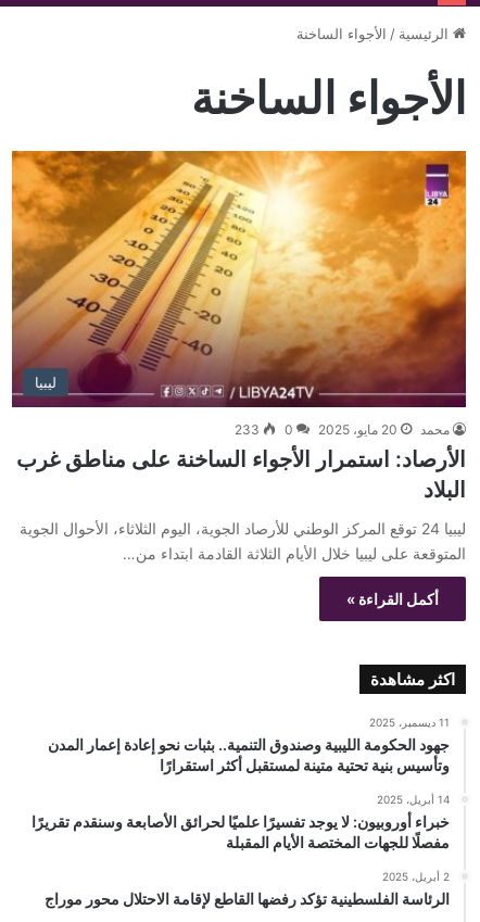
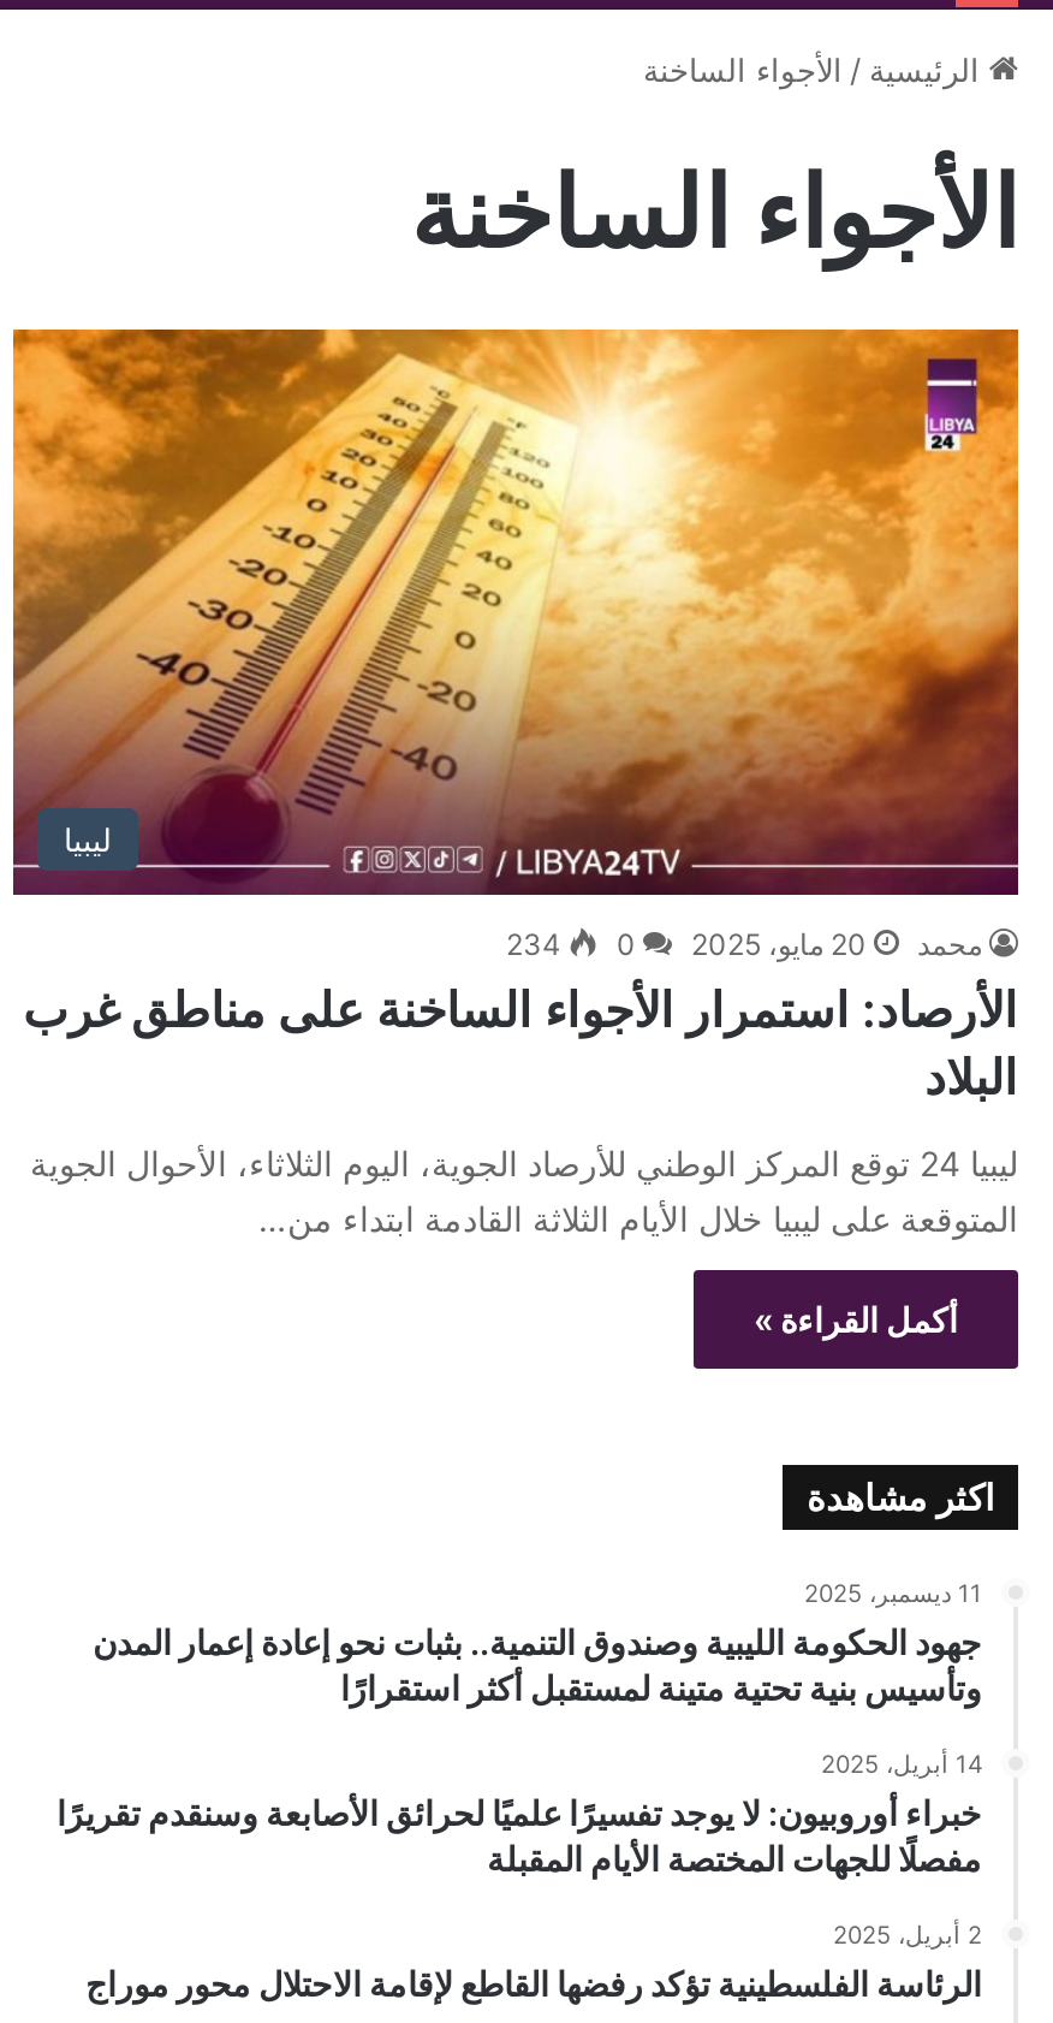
[235,421,293,437] 233 0 -> [506,925,636,961] 234 0

